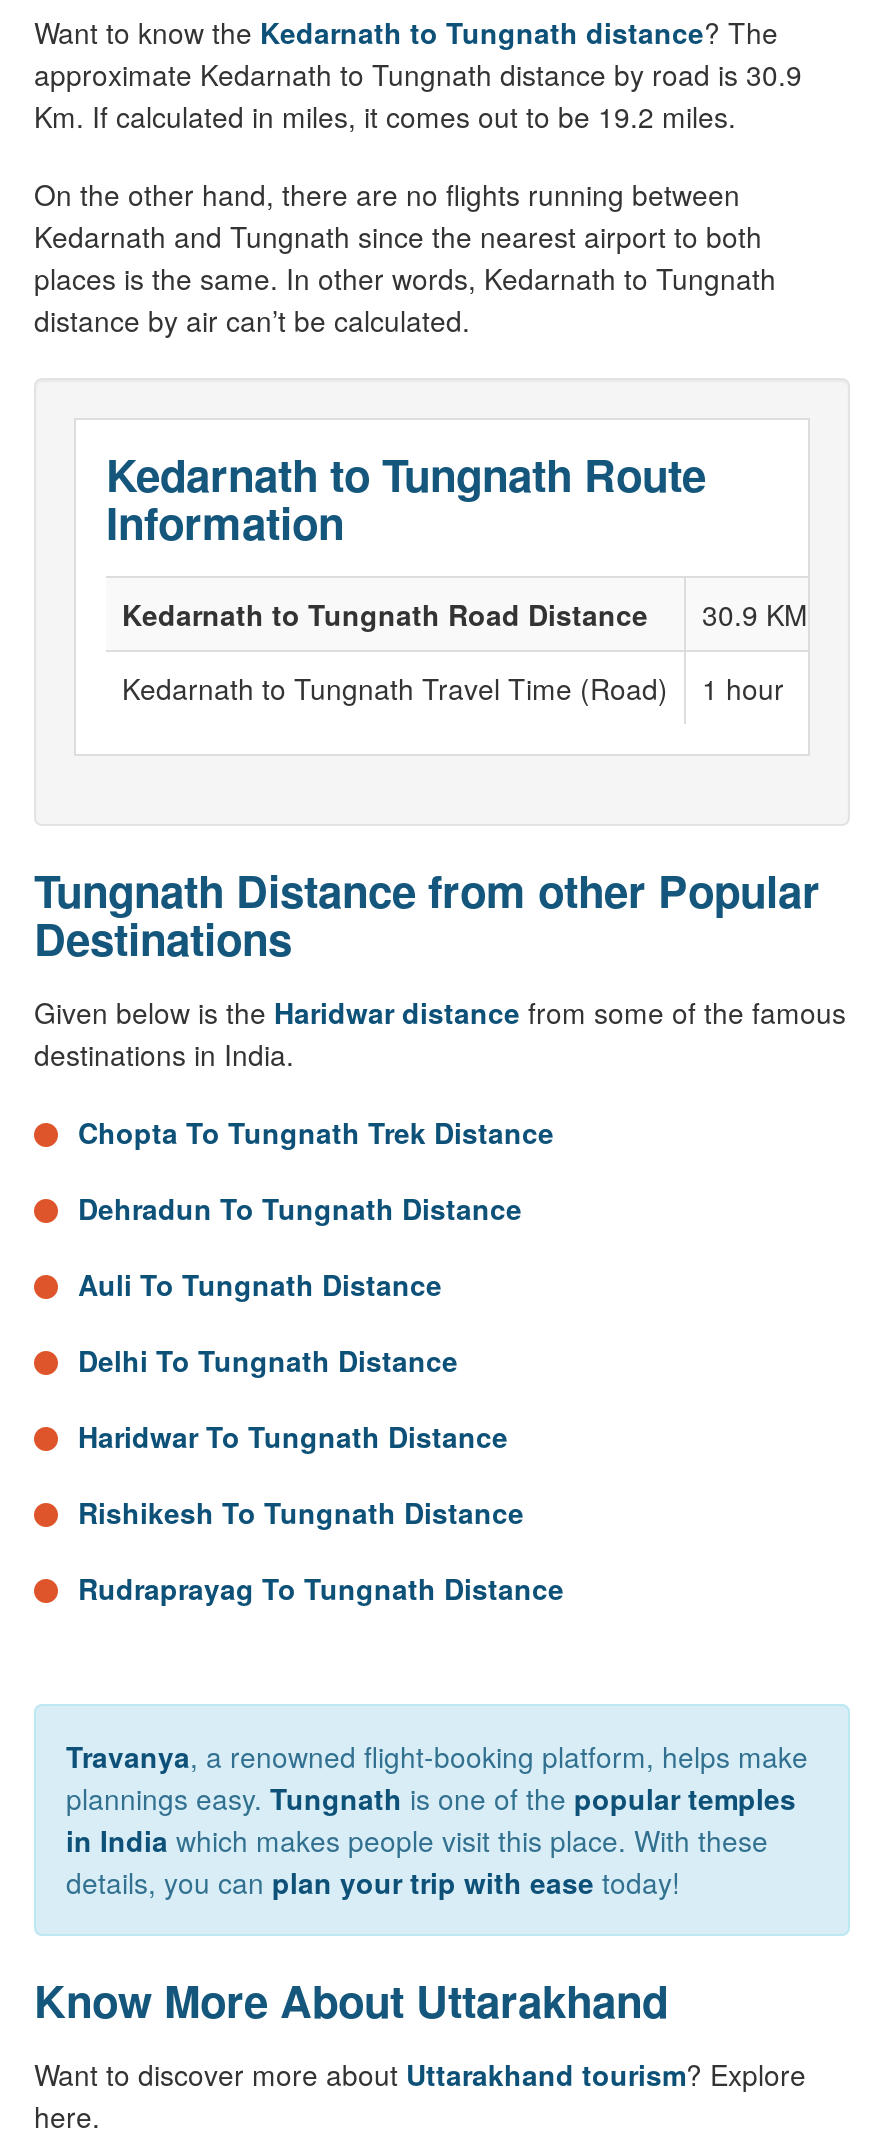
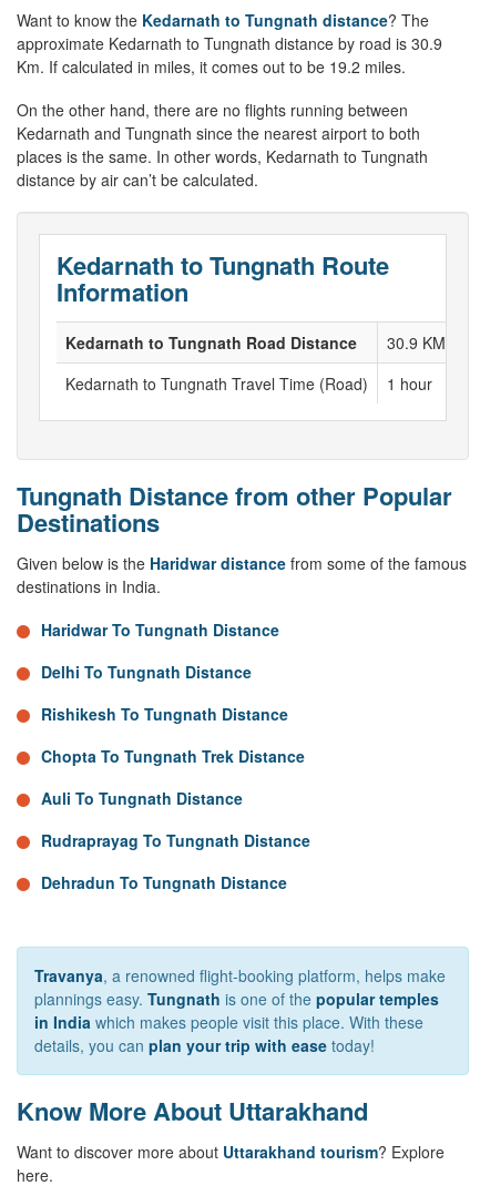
moved [78,1112,554,1304] -> [41,745,305,809]: Chopta To Tungnath Trek Distance | Auli To Tungnath Distance
moved [78,1188,522,1228] -> [41,871,287,893]: Dehradun To Tungnath Distance
moved [78,1340,458,1380] -> [41,661,252,683]: Delhi To Tungnath Distance
moved [78,1416,508,1456] -> [41,619,279,641]: Haridwar To Tungnath Distance
moved [78,1492,524,1532] -> [41,703,288,725]: Rishikesh To Tungnath Distance
moved [78,1568,564,1608] -> [41,829,310,851]: Rudraprayag To Tungnath Distance

